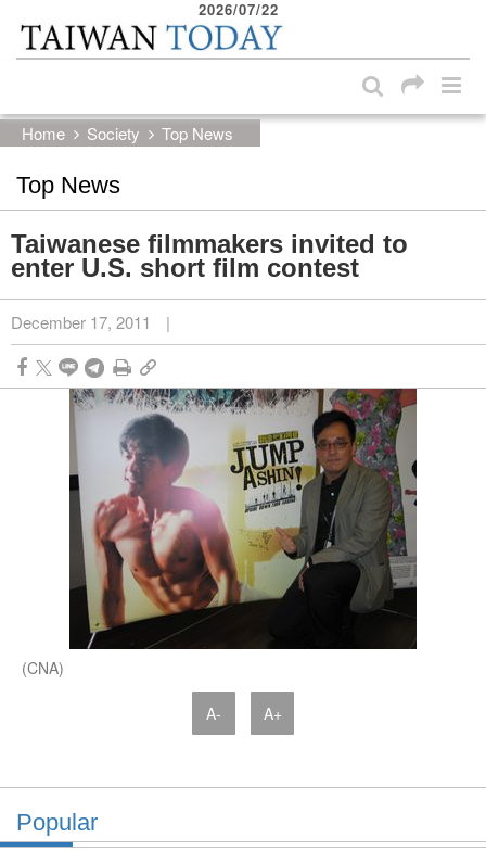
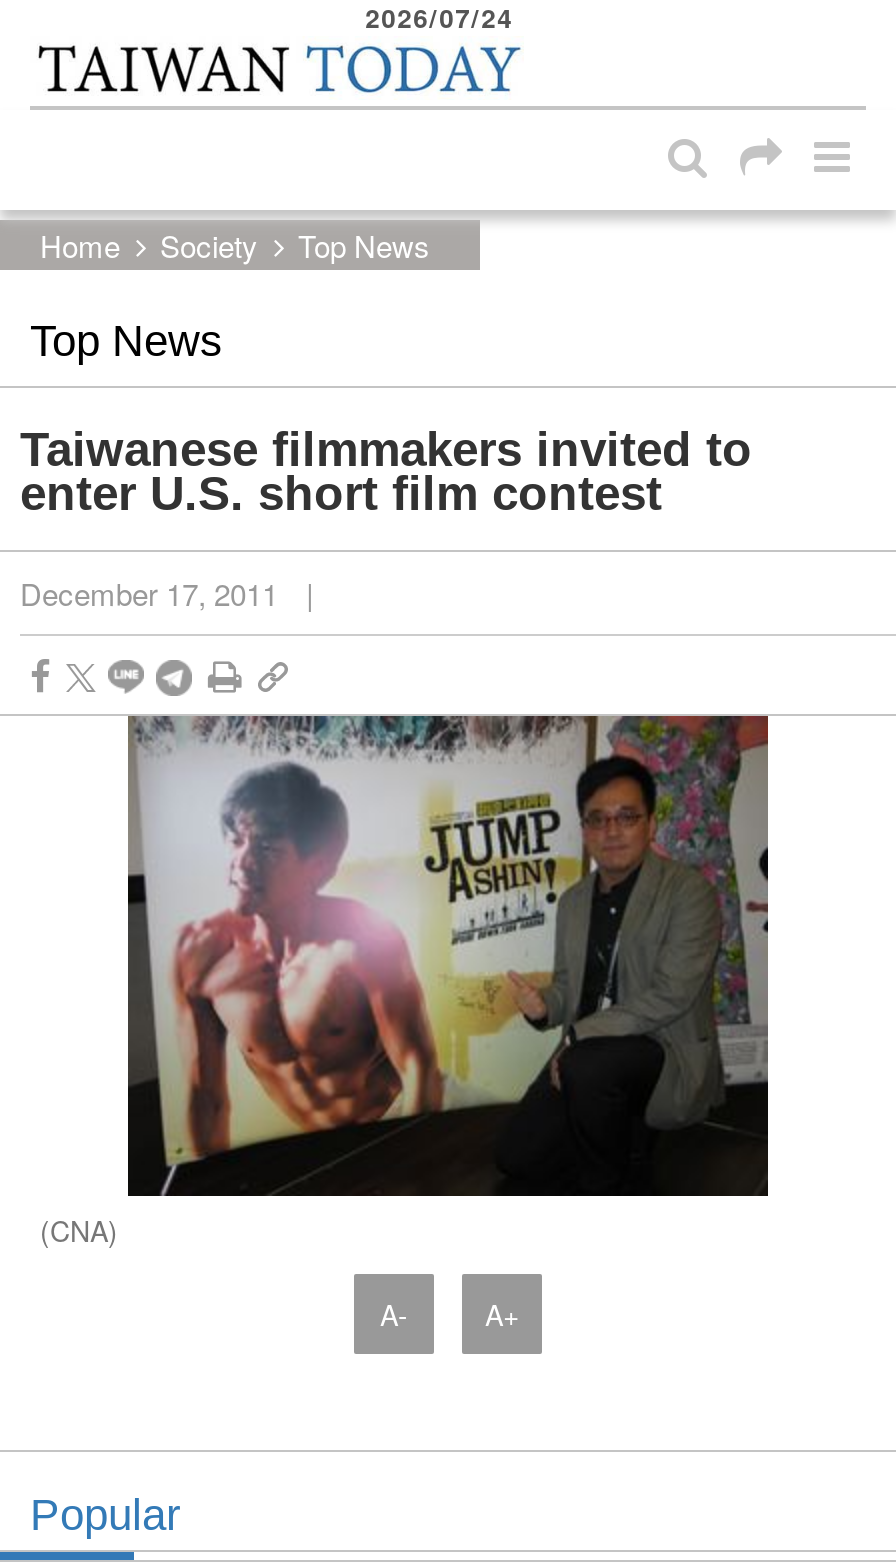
[198,0,278,20] 2026/07/22 -> [365,0,513,36] 2026/07/24

